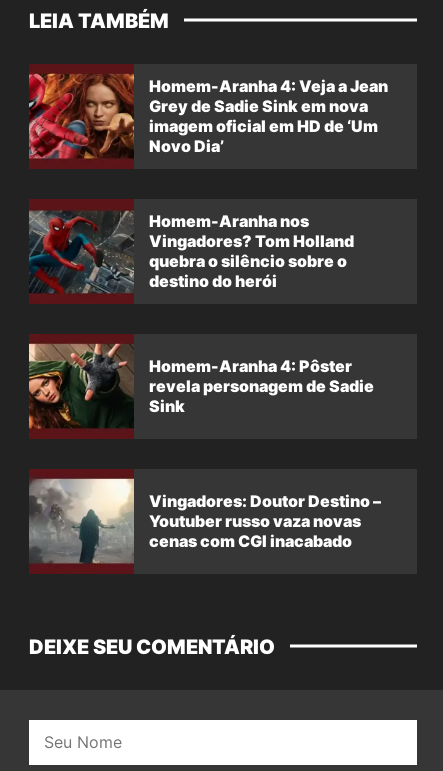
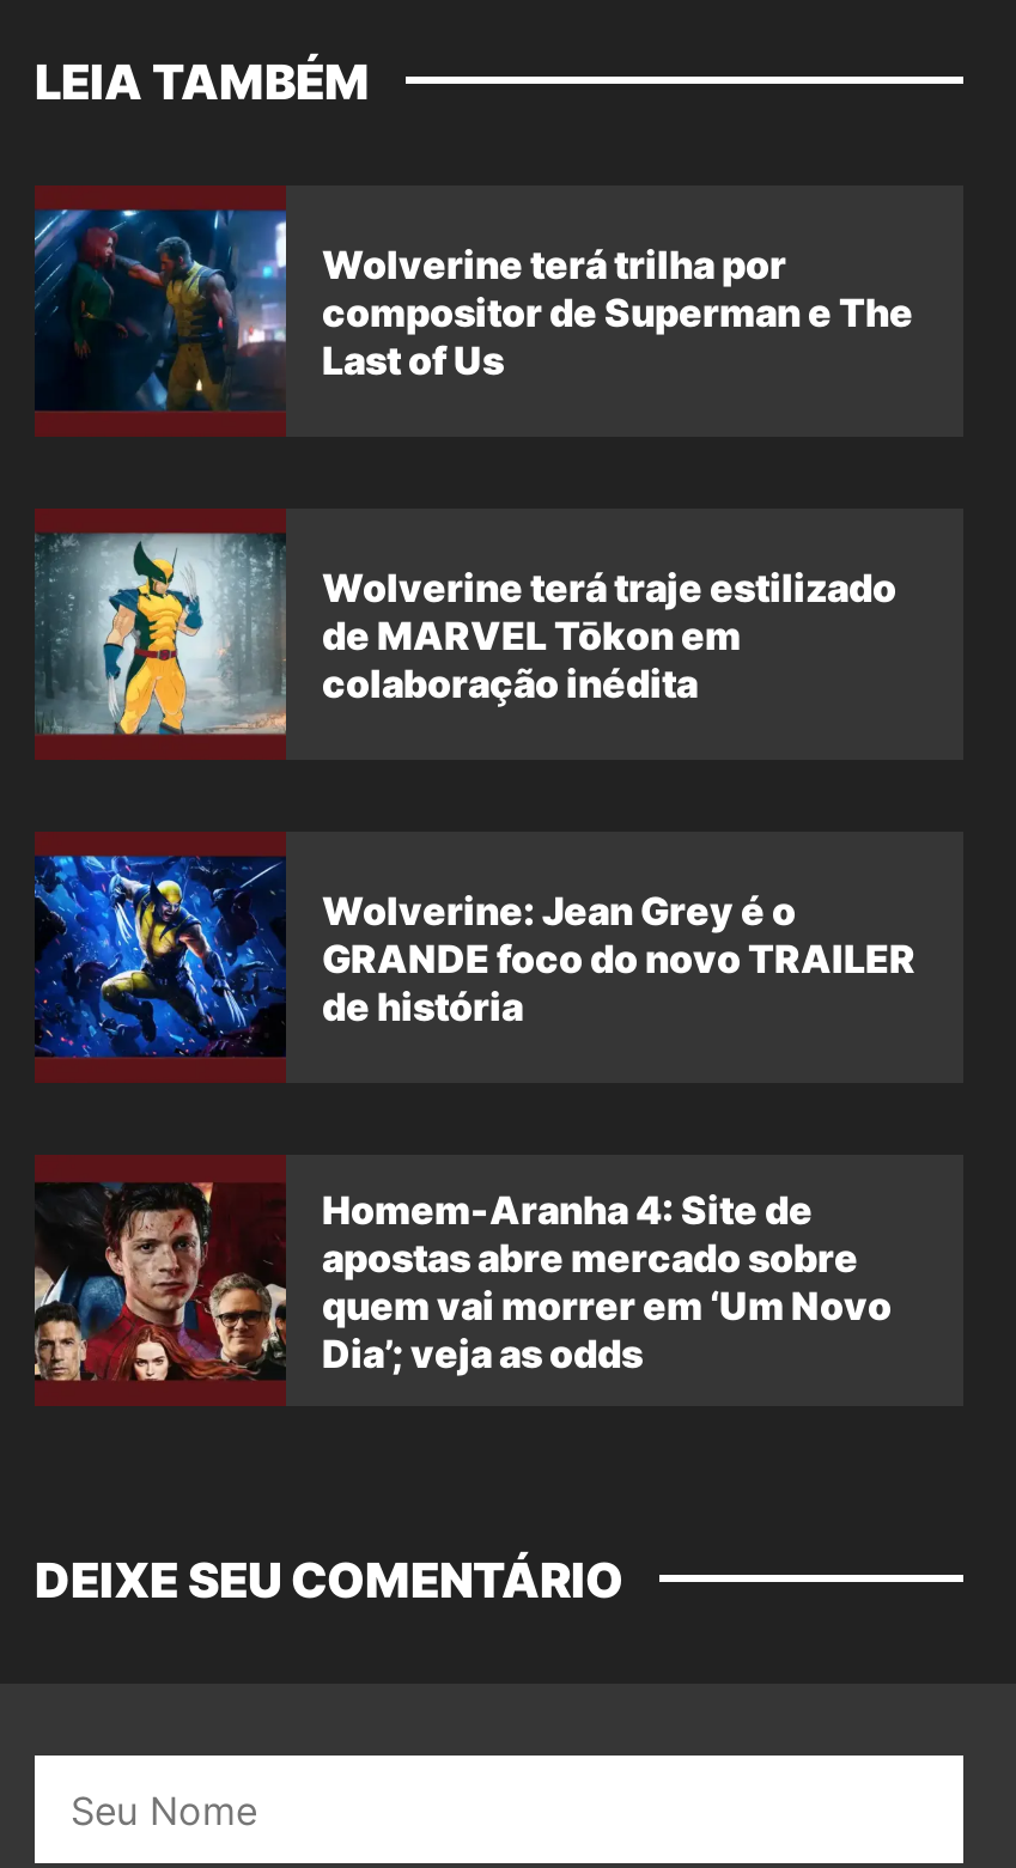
[28,73,388,159] [image] | Homem-Aranha 4: Veja a Jean | Grey de Sadie Sink em nova | imagem oficial em HD de ‘Um | Novo Dia’ -> [32,207,913,413] [image] | Wolverine terá trilha por | compositor de Superman e The | Last of Us
[28,210,354,294] [image] | Homem-Aranha nos | Vingadores? Tom Holland | quebra o silêncio sobre o | destino do herói -> [35,533,896,736] [image] | Wolverine terá traje estilizado | de MARVEL Tōkon em | colaboração inédita
[28,343,374,429] [image] | Homem-Aranha 4: Pôster | revela personagem de Sadie | Sink -> [32,853,915,1059] [image] | Wolverine: Jean Grey é o | GRANDE foco do novo TRAILER | de história
[28,478,381,564] [image] | Vingadores: Doutor Destino – | Youtuber russo vaza novas | cenas com CGI inacabado -> [32,1179,892,1382] [image] | Homem-Aranha 4: Site de | apostas abre mercado sobre | quem vai morrer em ‘Um Novo | Dia’; veja as odds

